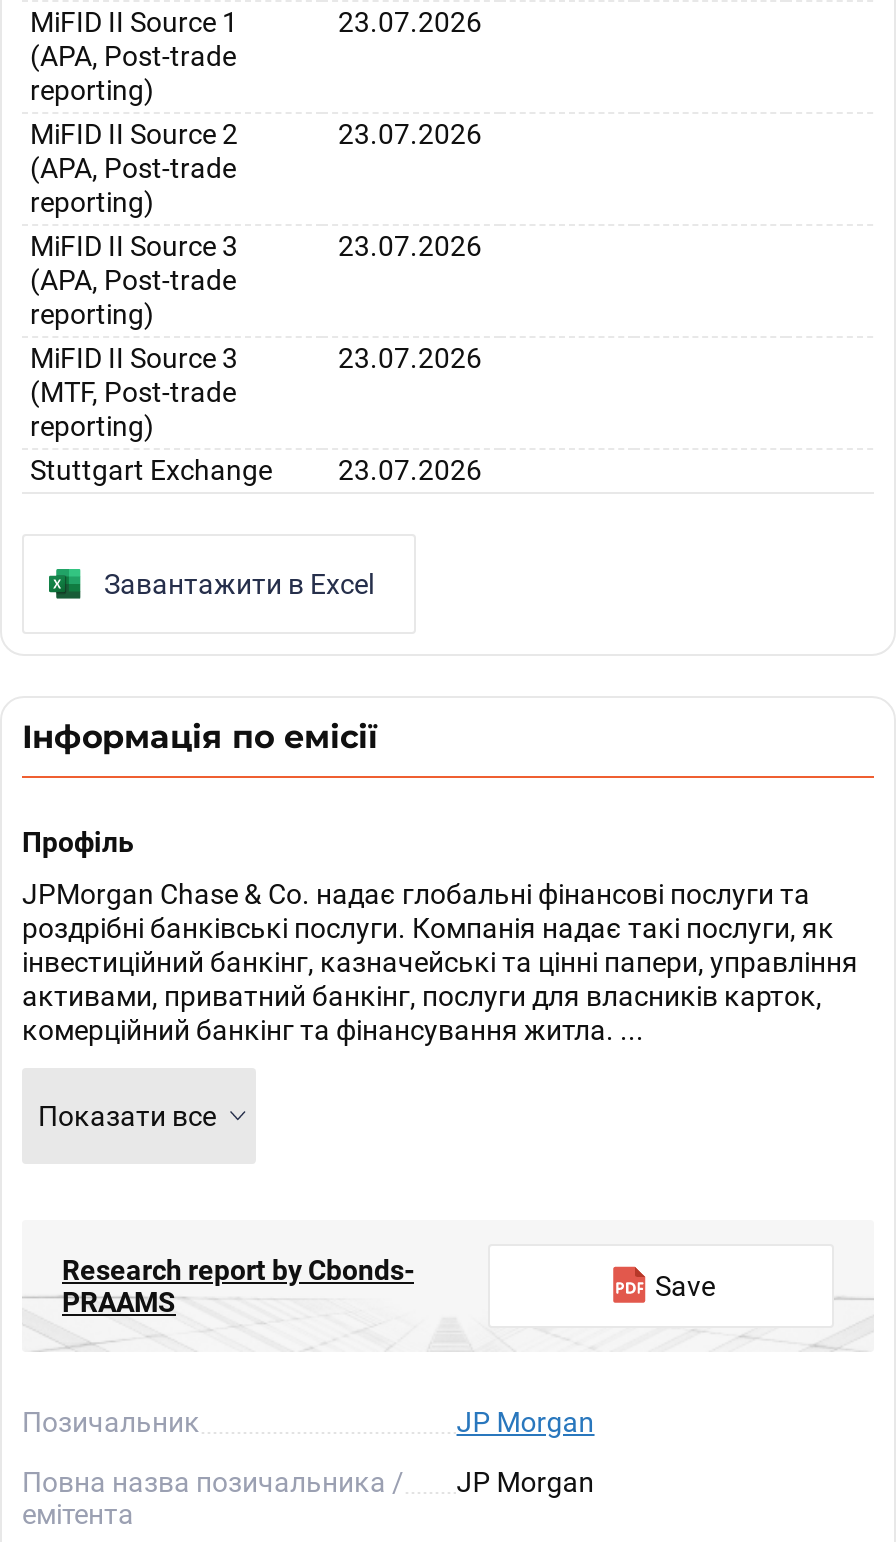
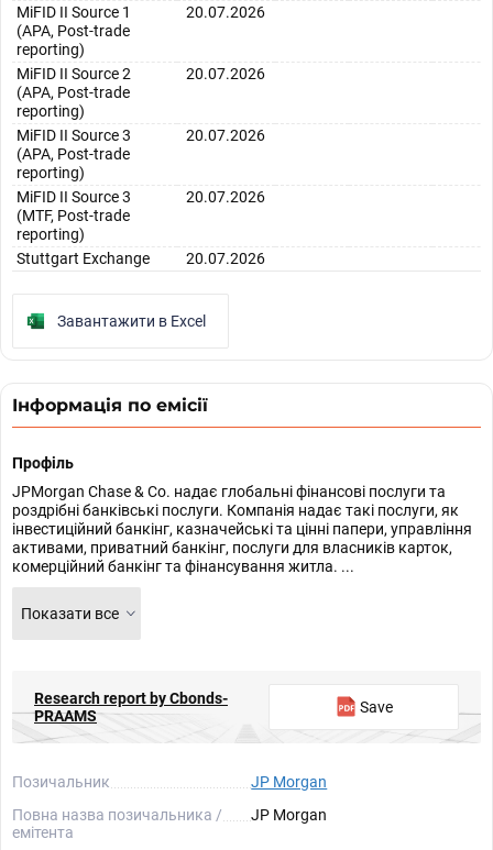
[338,6,482,38] 23.07.2026 -> [186,3,265,21] 20.07.2026
[338,118,482,150] 23.07.2026 -> [186,65,265,82] 20.07.2026
[338,230,482,262] 23.07.2026 -> [186,126,265,144] 20.07.2026
[338,342,482,374] 23.07.2026 -> [186,188,265,206] 20.07.2026
[338,454,482,486] 23.07.2026 -> [186,250,265,267] 20.07.2026

